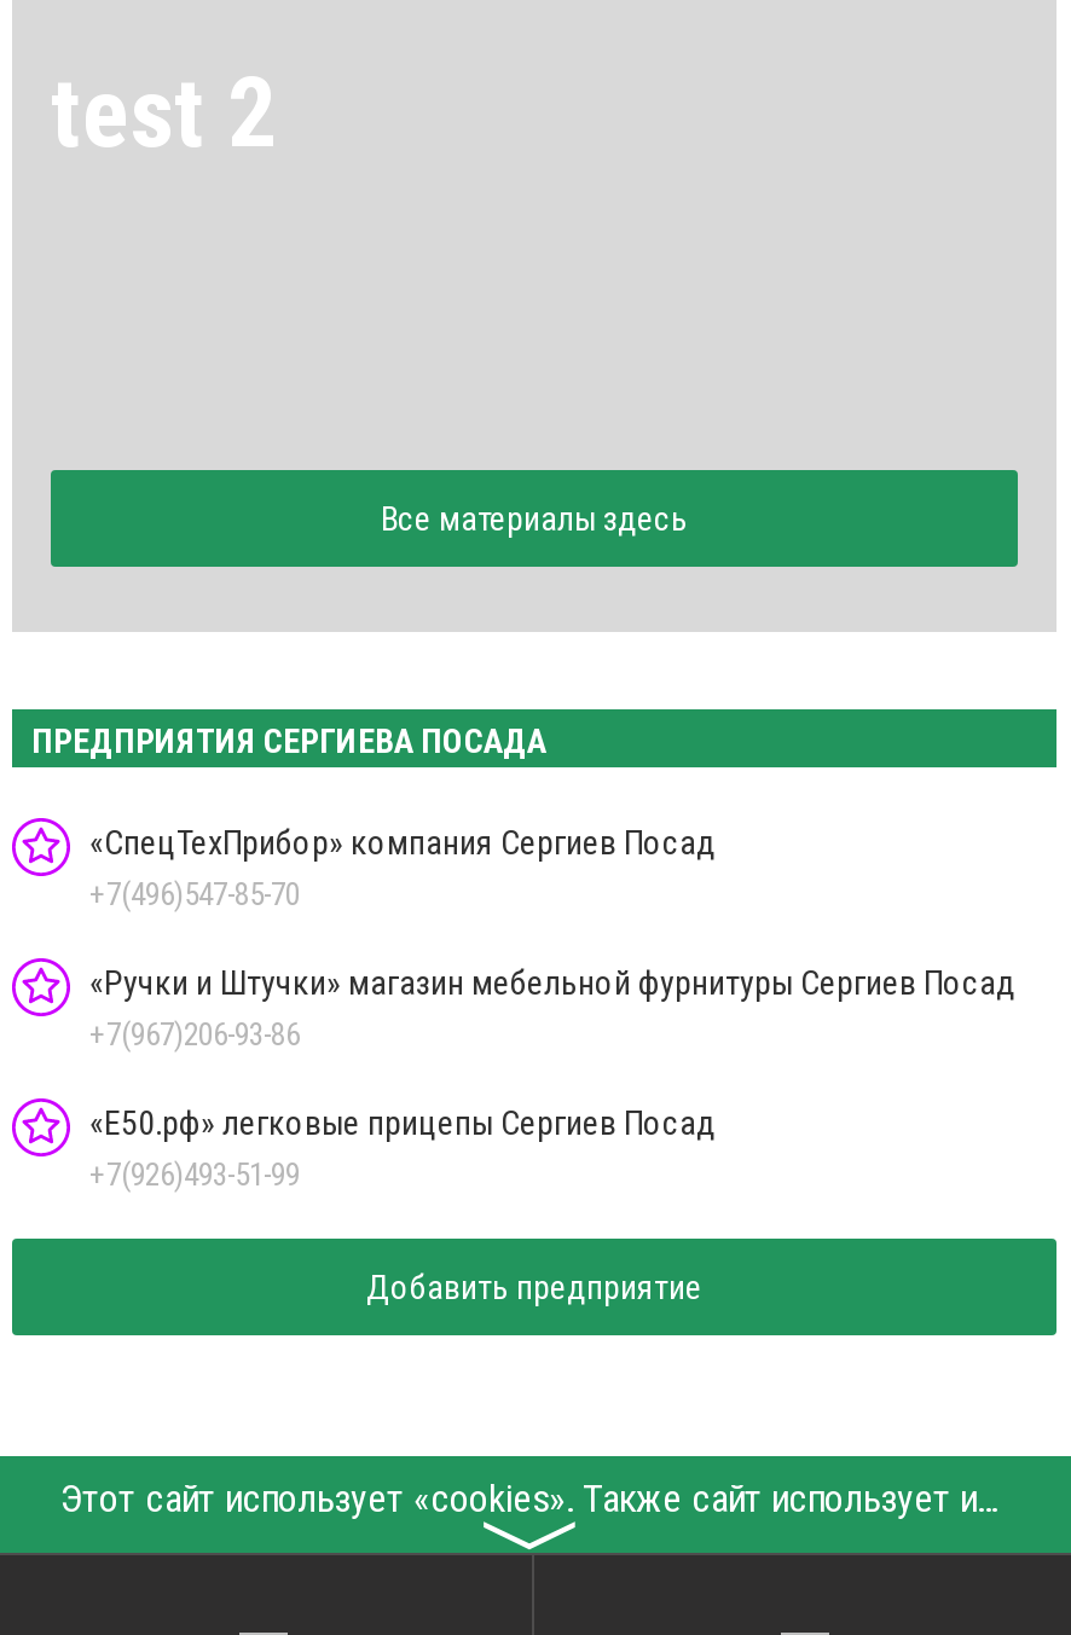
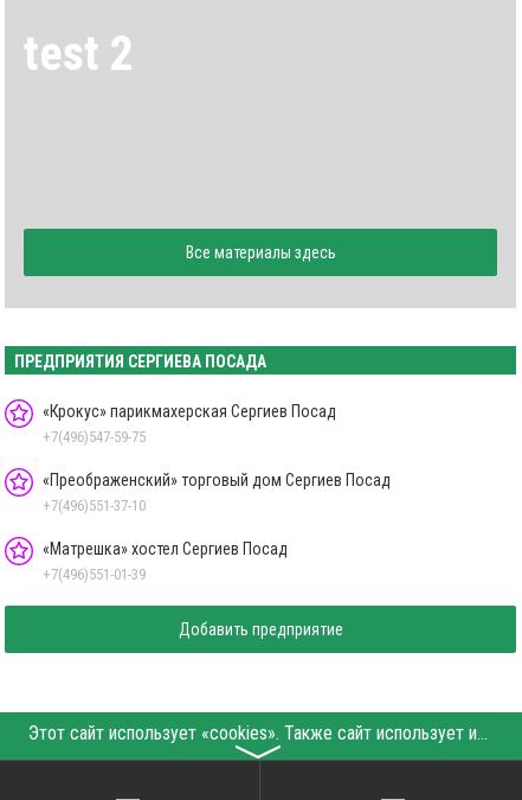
[89,823,716,913] «СпецТехПрибор» компания Сергиев Посад | +7(496)547-85-70 -> [43,402,336,446] «Крокус» парикмахерская Сергиев Посад | +7(496)547-59-75
[89,963,1015,1053] «Ручки и Штучки» магазин мебельной фурнитуры Сергиев Посад | +7(967)206-93-86 -> [43,471,391,514] «Преображенский» торговый дом Сергиев Посад | +7(496)551-37-10
[89,1104,716,1193] «Е50.рф» легковые прицепы Сергиев Посад | +7(926)493-51-99 -> [43,539,288,583] «Матрешка» хостел Сергиев Посад | +7(496)551-01-39

